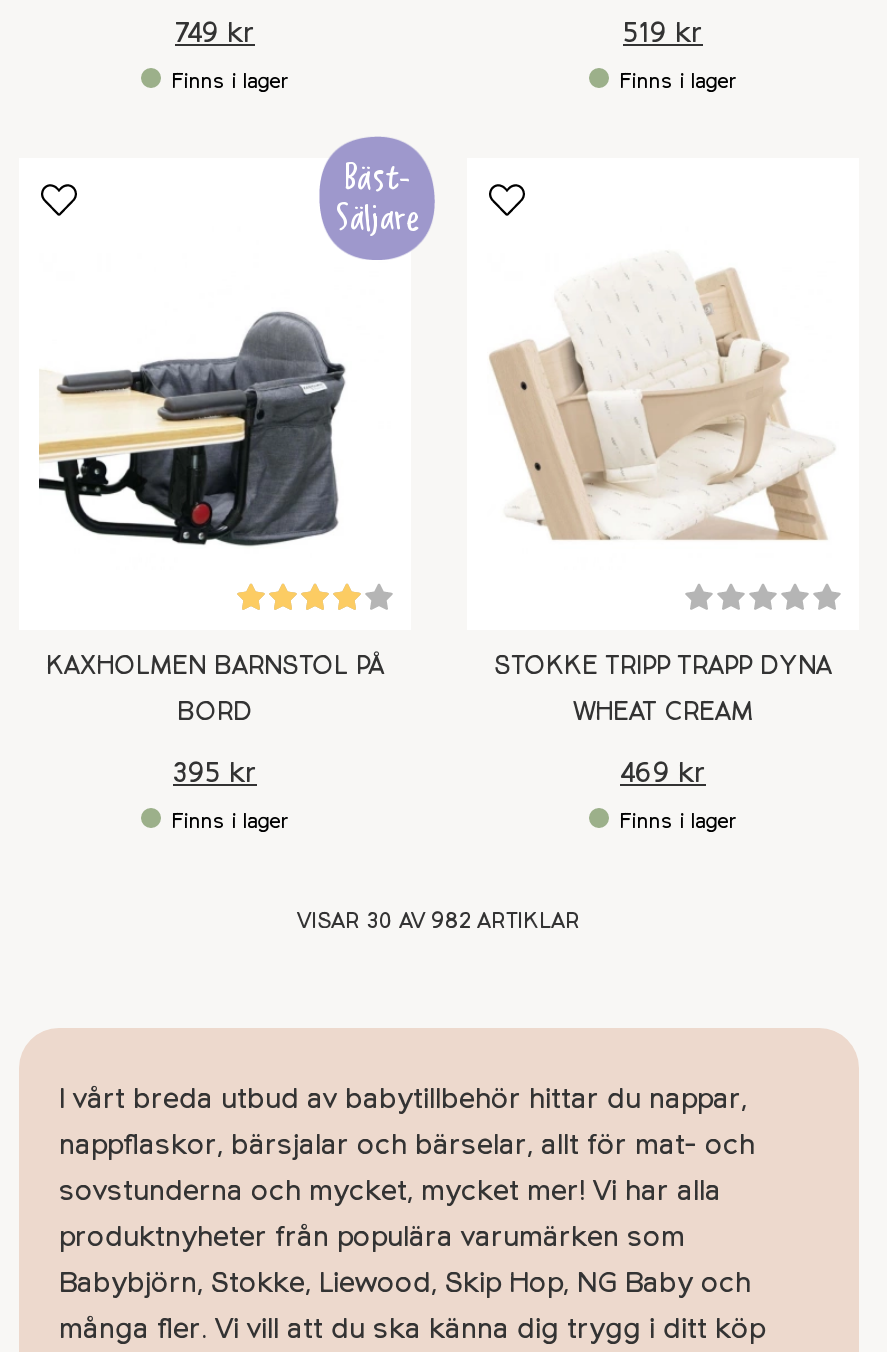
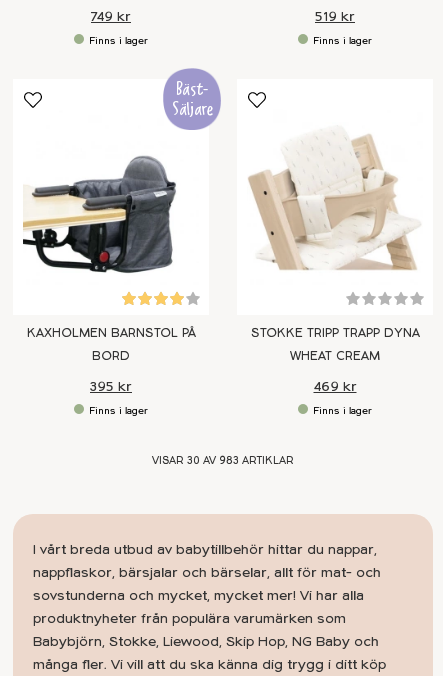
[297,907,581,933] VISAR 30 AV 982 ARTIKLAR -> [152,453,294,466] VISAR 30 AV 983 ARTIKLAR

